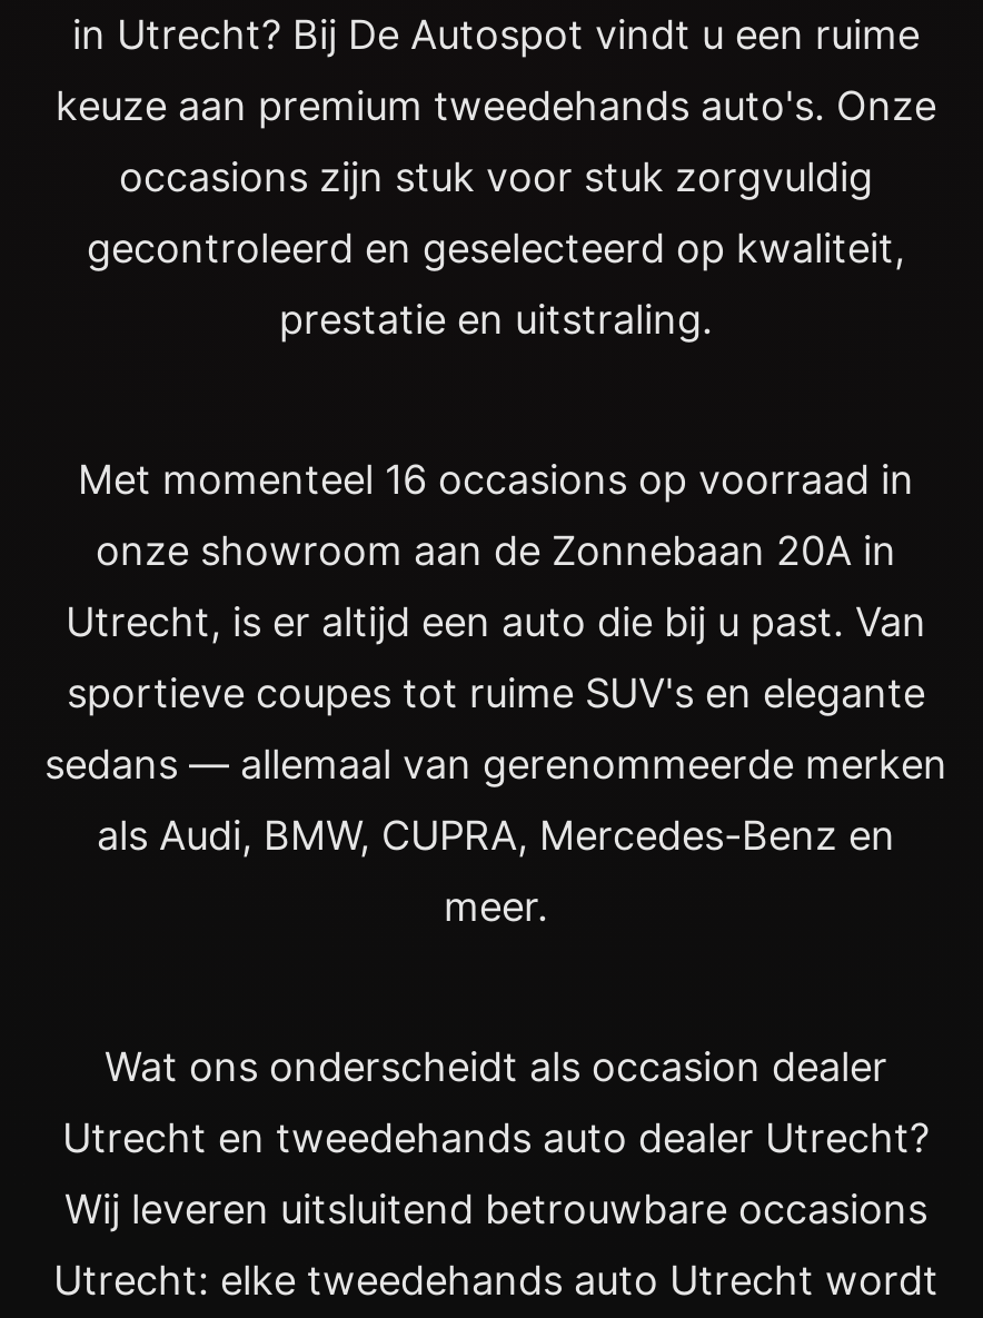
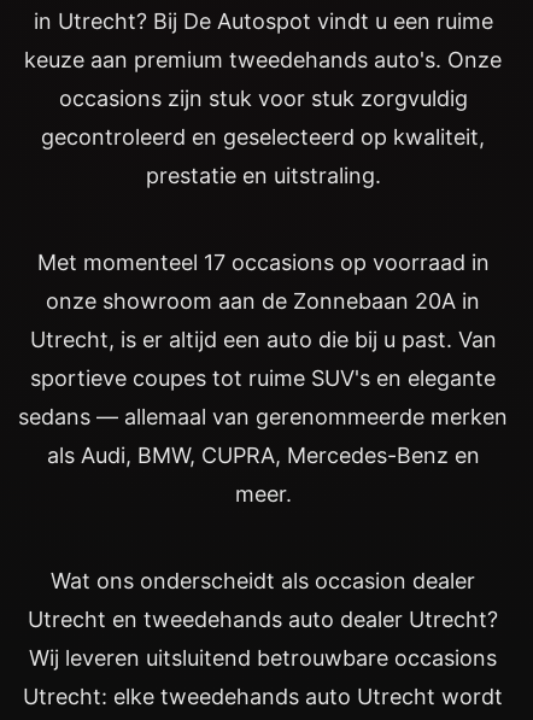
[78,456,914,503] Met momenteel 16 occasions op voorraad in -> [37,250,489,275] Met momenteel 17 occasions op voorraad in

